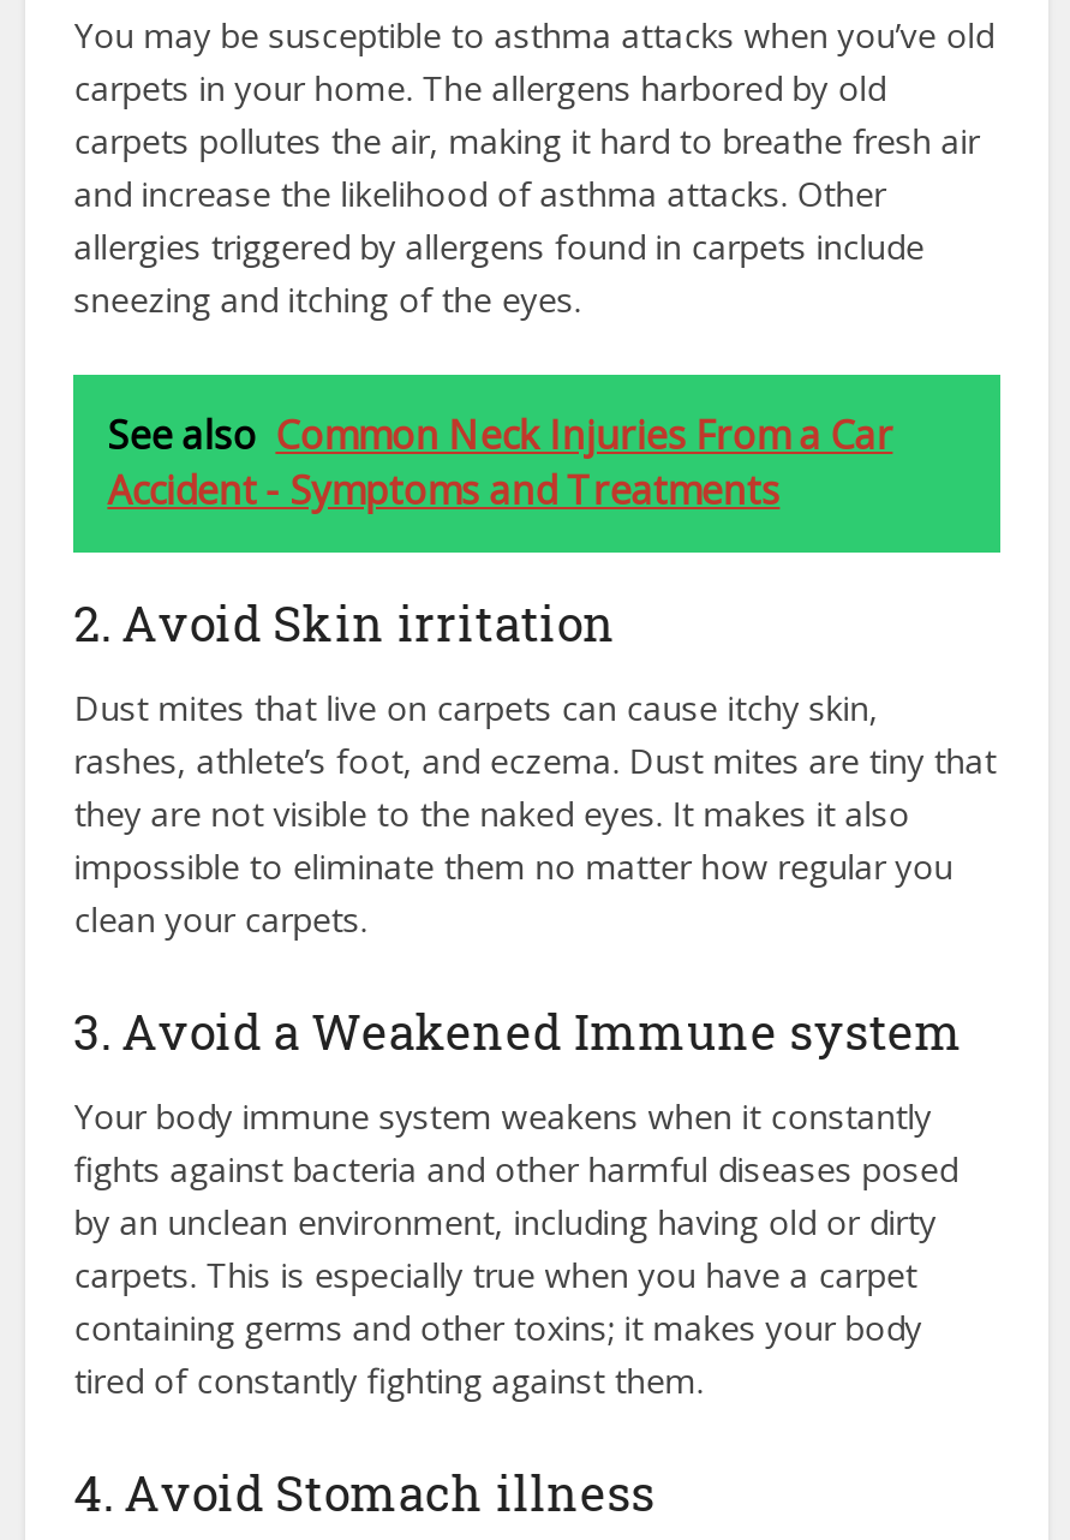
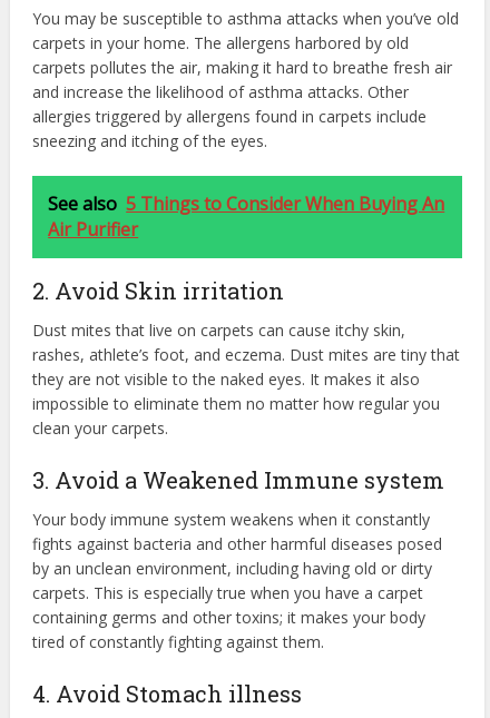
[107,409,893,517] See also Common Neck Injuries From a Car | Accident - Symptoms and Treatments -> [48,192,445,242] See also 5 Things to Consider When Buying An | Air Purifier

